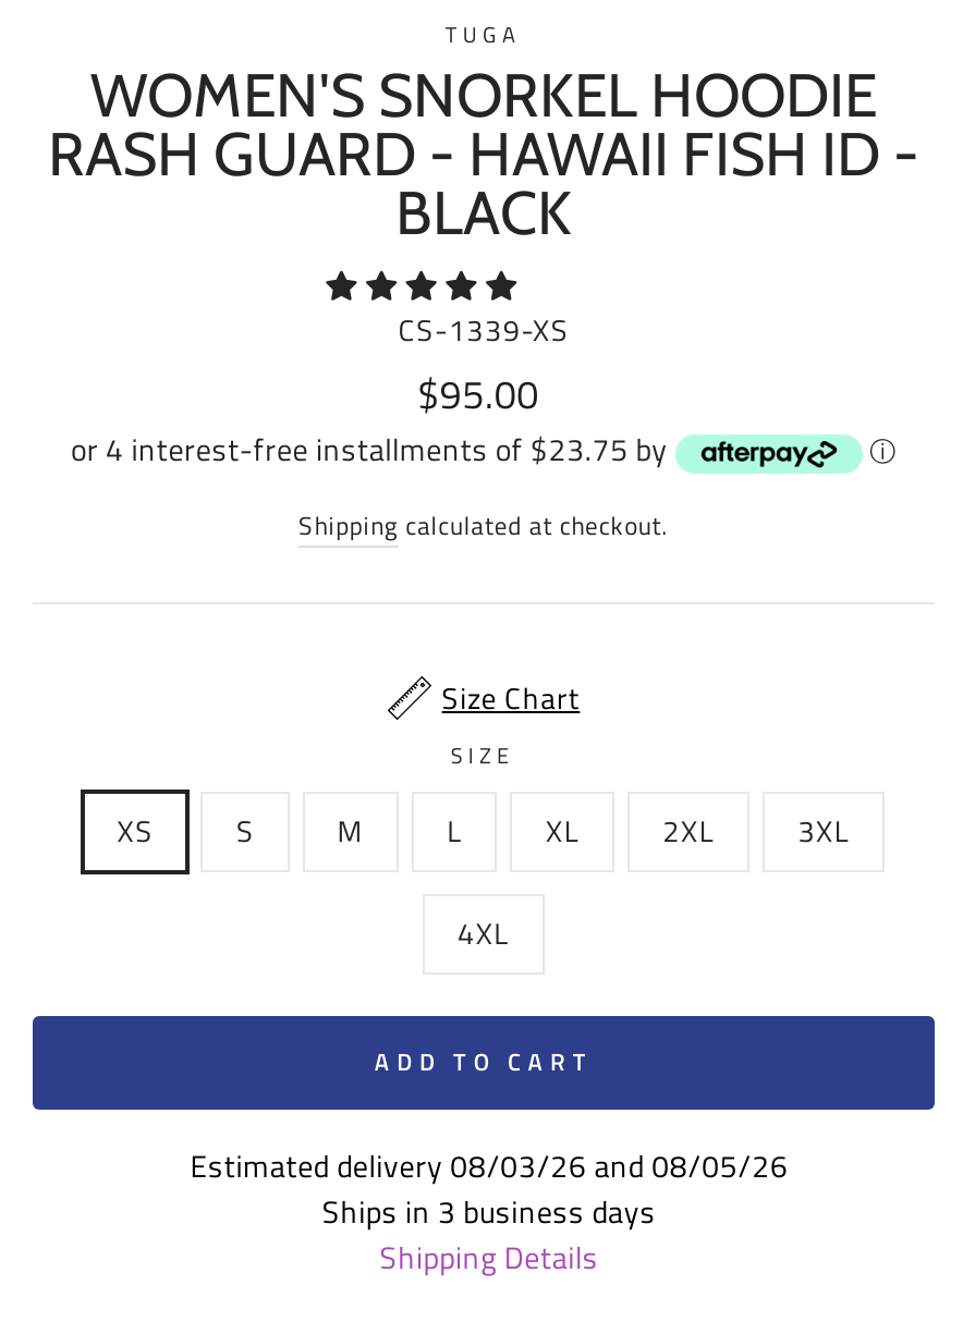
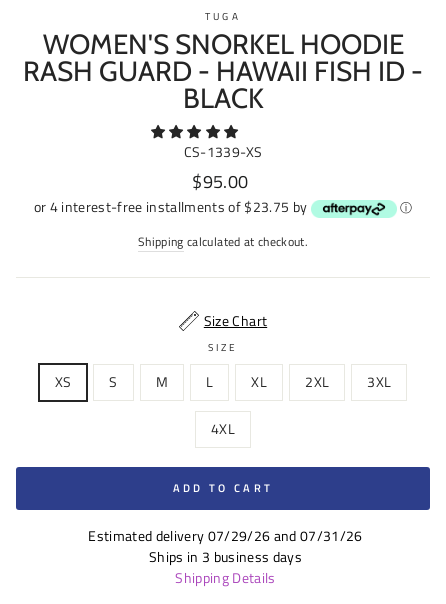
[190,1143,788,1188] Estimated delivery 08/03/26 and 08/05/26 -> [88,525,363,546] Estimated delivery 07/29/26 and 07/31/26

